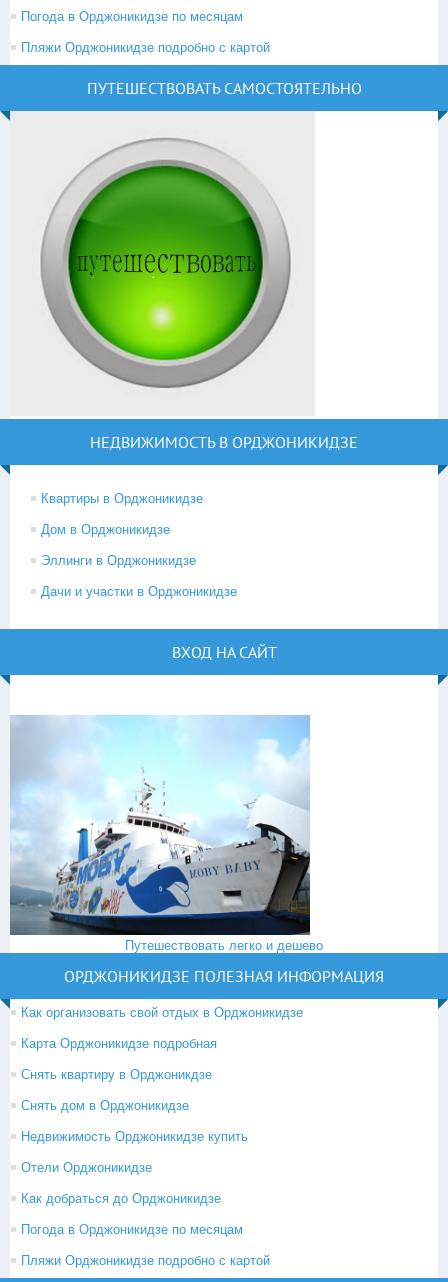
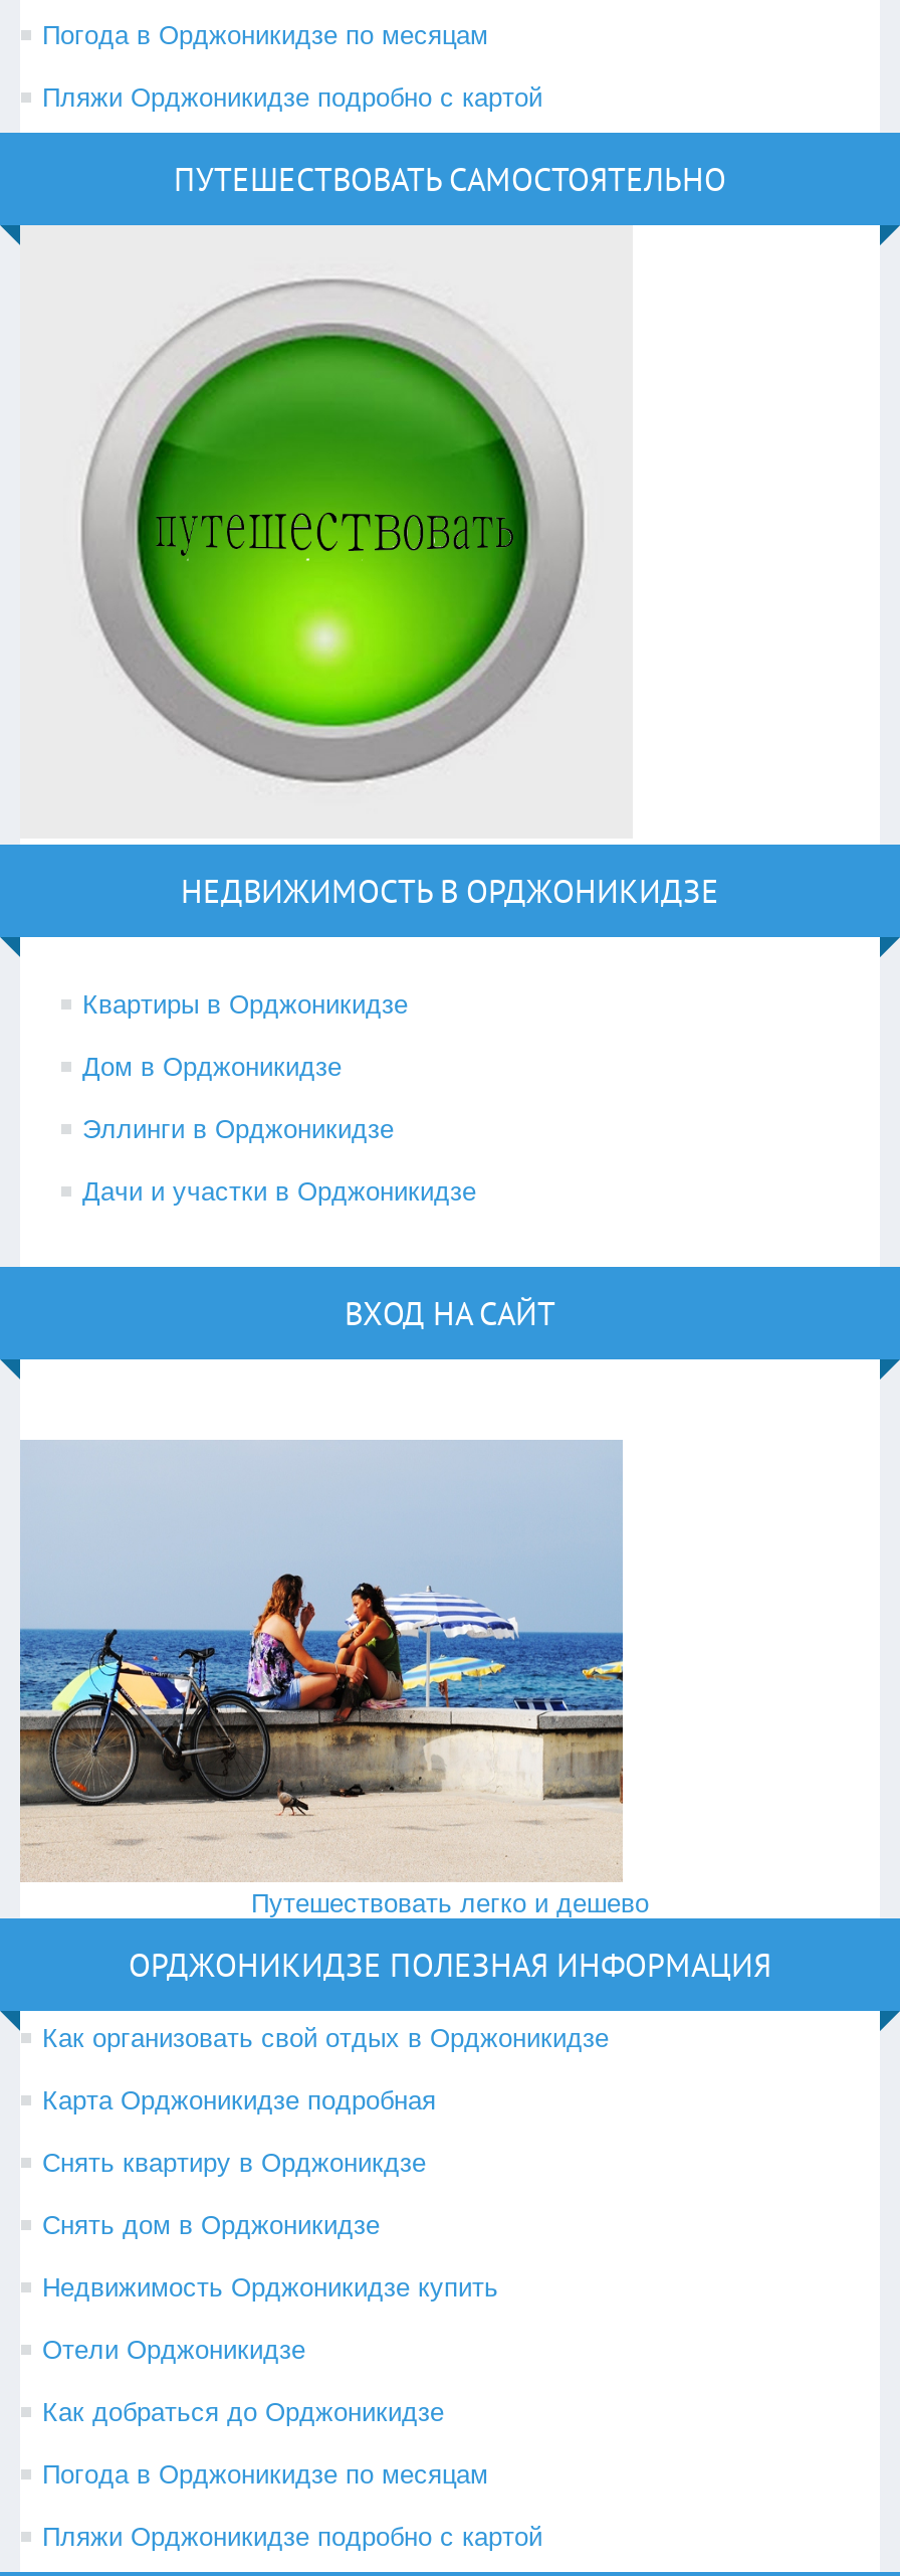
[9,717,311,936] [image] -> [18,1442,625,1882] [image]

